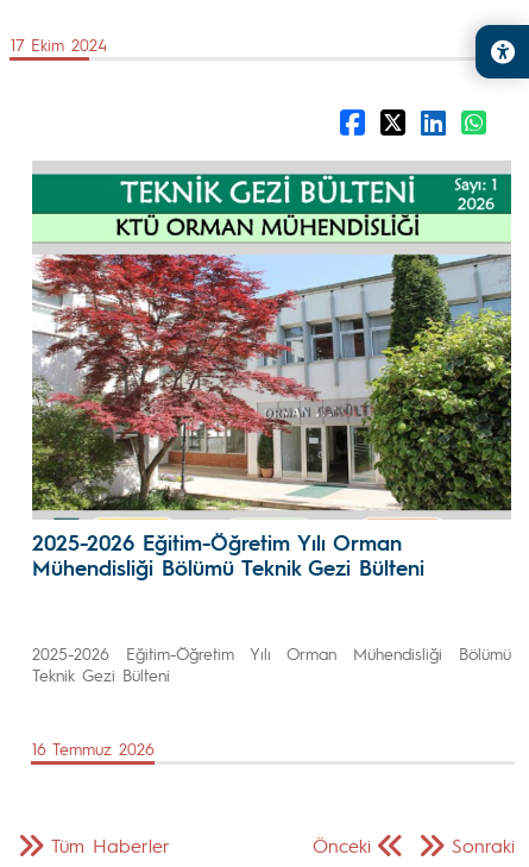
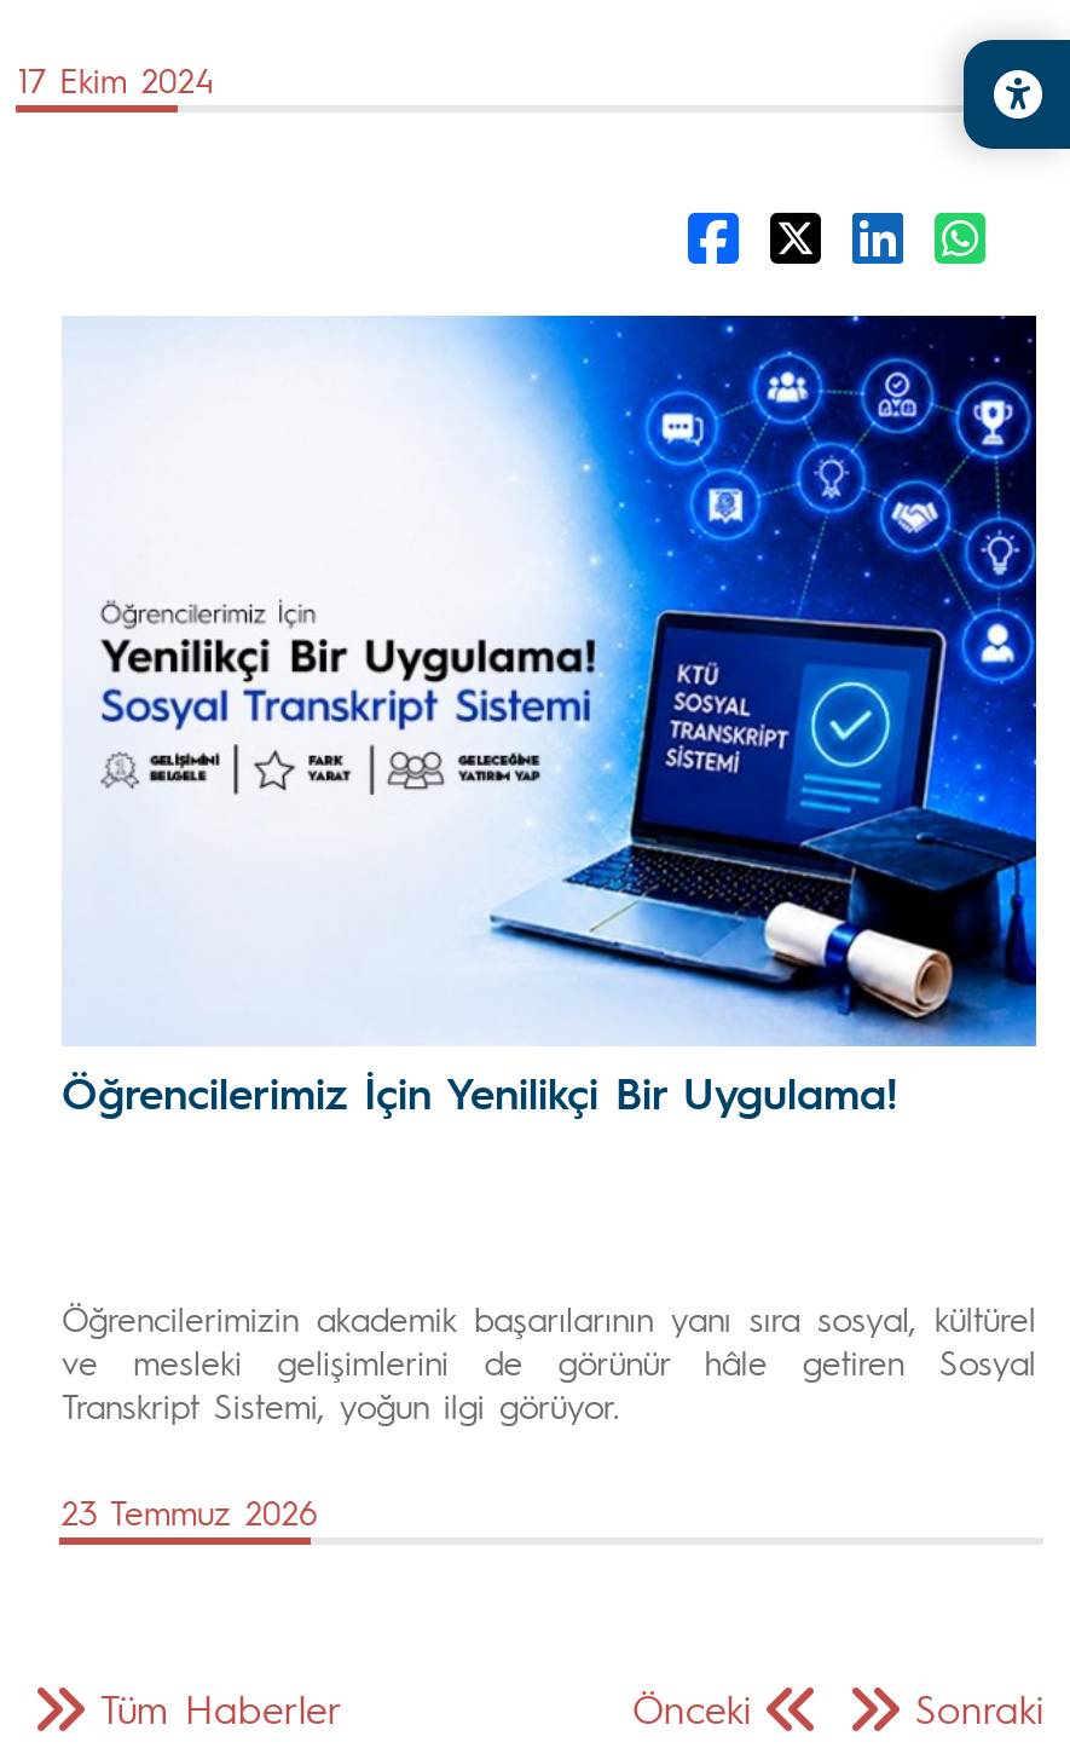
[31,161,512,580] [image] | 2025-2026 Eğitim-Öğretim Yılı Orman | Mühendisliği Bölümü Teknik Gezi Bülteni -> [62,313,1039,1119] [image] | Öğrencilerimiz İçin Yenilikçi Bir Uygulama!
[32,642,511,685] 2025-2026 Eğitim-Öğretim Yılı Orman Mühendisliği Bölümü | Teknik Gezi Bülteni -> [62,1296,1036,1426] Öğrencilerimizin akademik başarılarının yanı sıra sosyal, kültürel | ve mesleki gelişimlerini de görünür hâle getiren Sosyal | Transkript Sistemi, yoğun ilgi görüyor.
[32,737,155,759] 16 Temmuz 2026 -> [62,1489,318,1533] 23 Temmuz 2026

